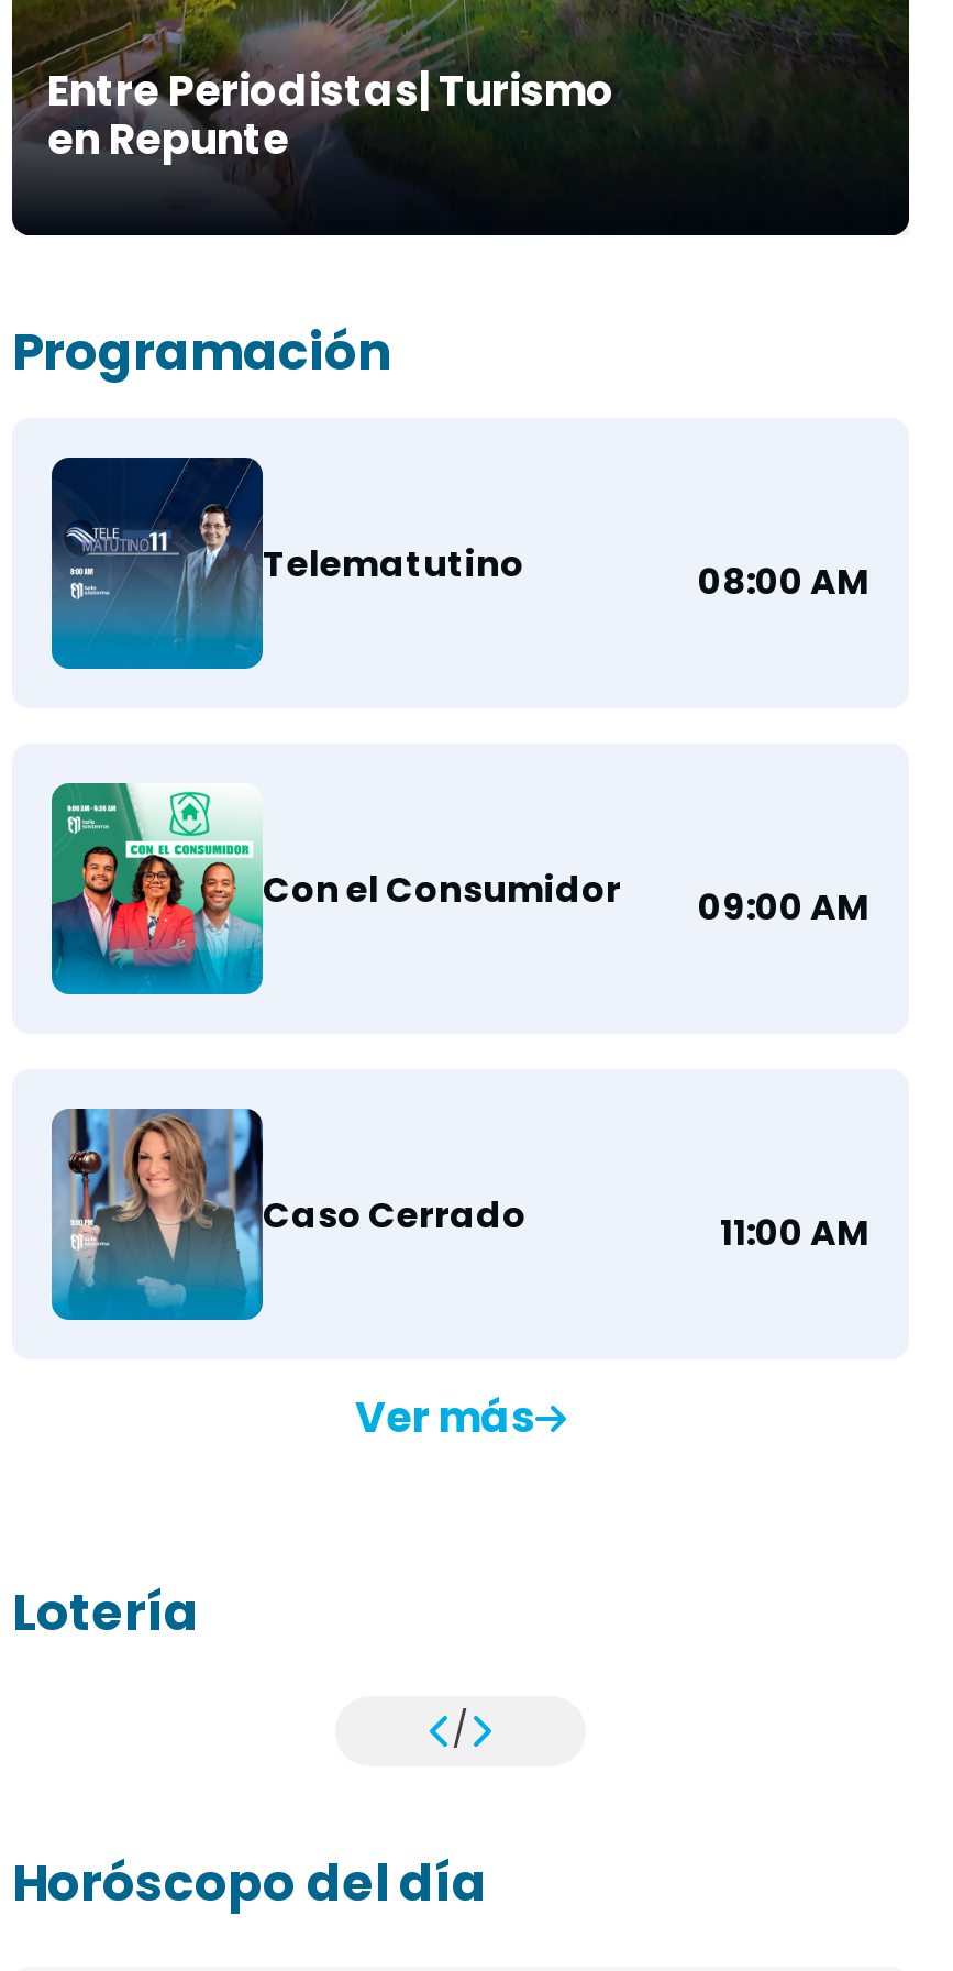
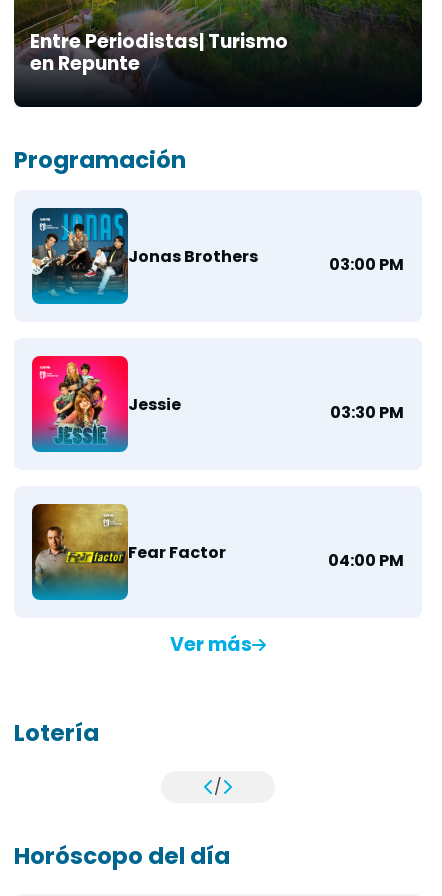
[49,458,869,649] [image] | Telematutino | 08:00 AM -> [32,208,404,296] [image] | Jonas Brothers | 03:00 PM
[49,781,869,983] [image] | Con el Consumidor | 09:00 AM -> [31,355,404,448] [image] | Jessie | 03:30 PM
[49,1106,869,1307] [image] | Caso Cerrado | 11:00 AM -> [31,503,404,595] [image] | Fear Factor | 04:00 PM

